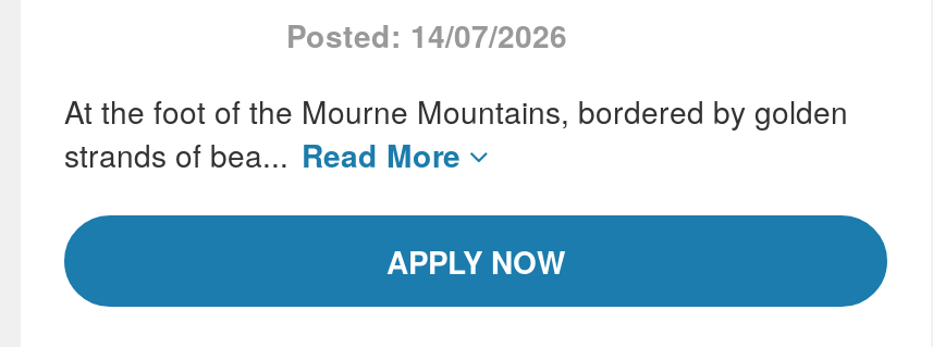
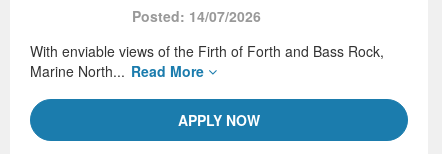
[64,89,848,176] At the foot of the Mourne Mountains, bordered by golden | strands of bea... Read More -> [30,41,384,81] With enviable views of the Firth of Forth and Bass Rock, | Marine North... Read More

